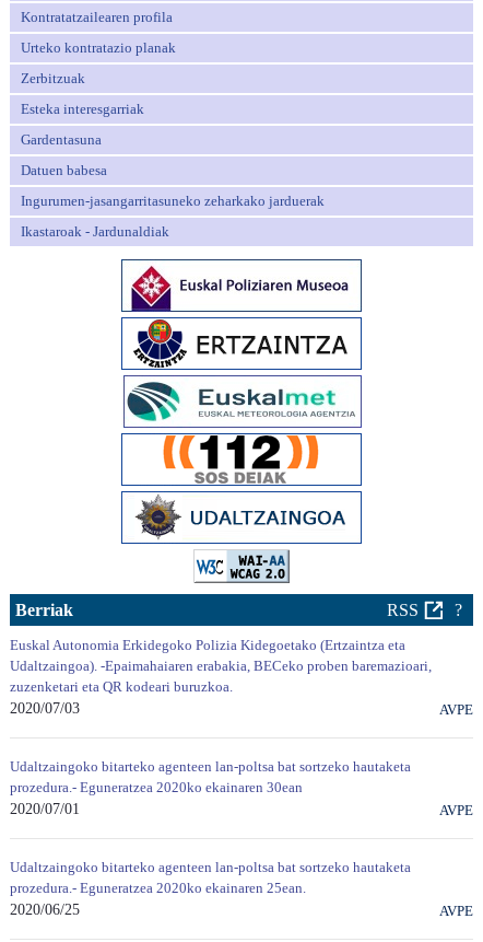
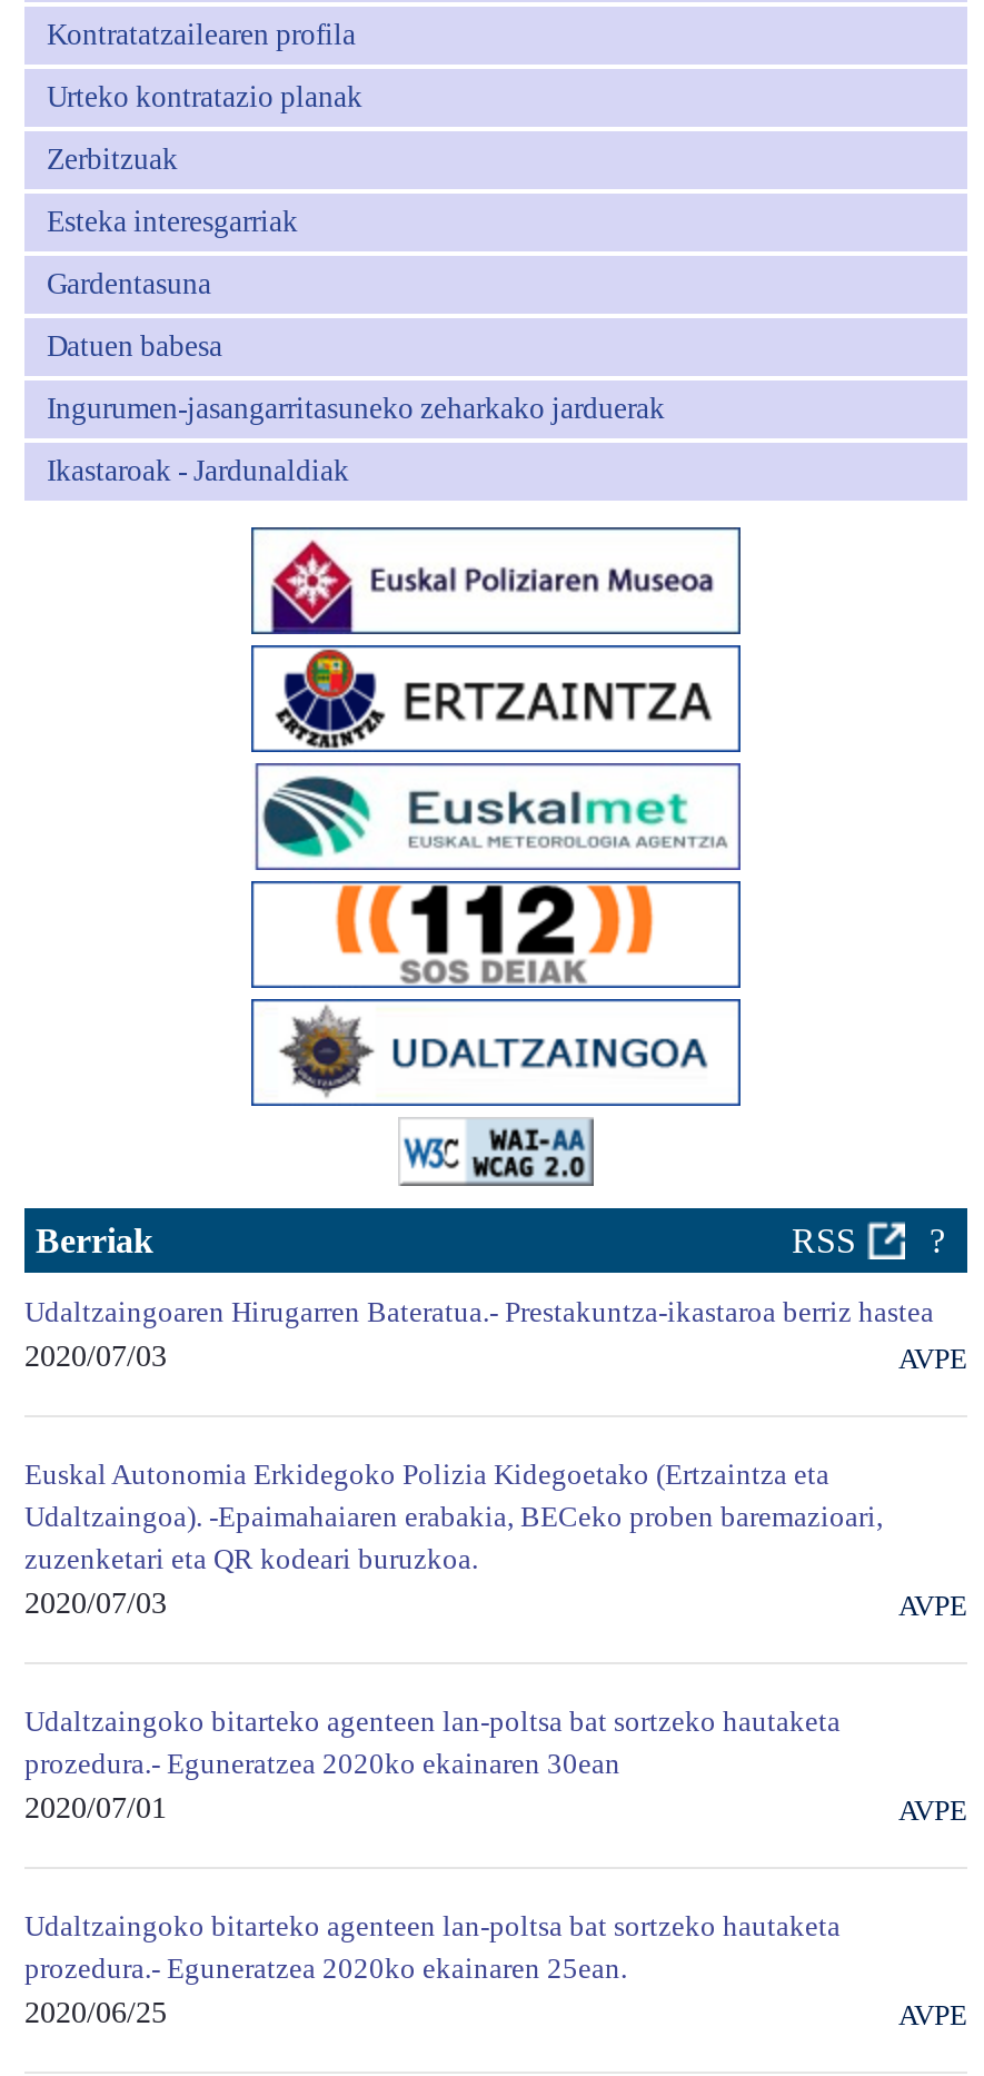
none -> [24,1295,967,1375] Udaltzaingoaren Hirugarren Bateratua.- Prestakuntza-ikastaroa berriz hastea | 2020/07/03 | AVPE

